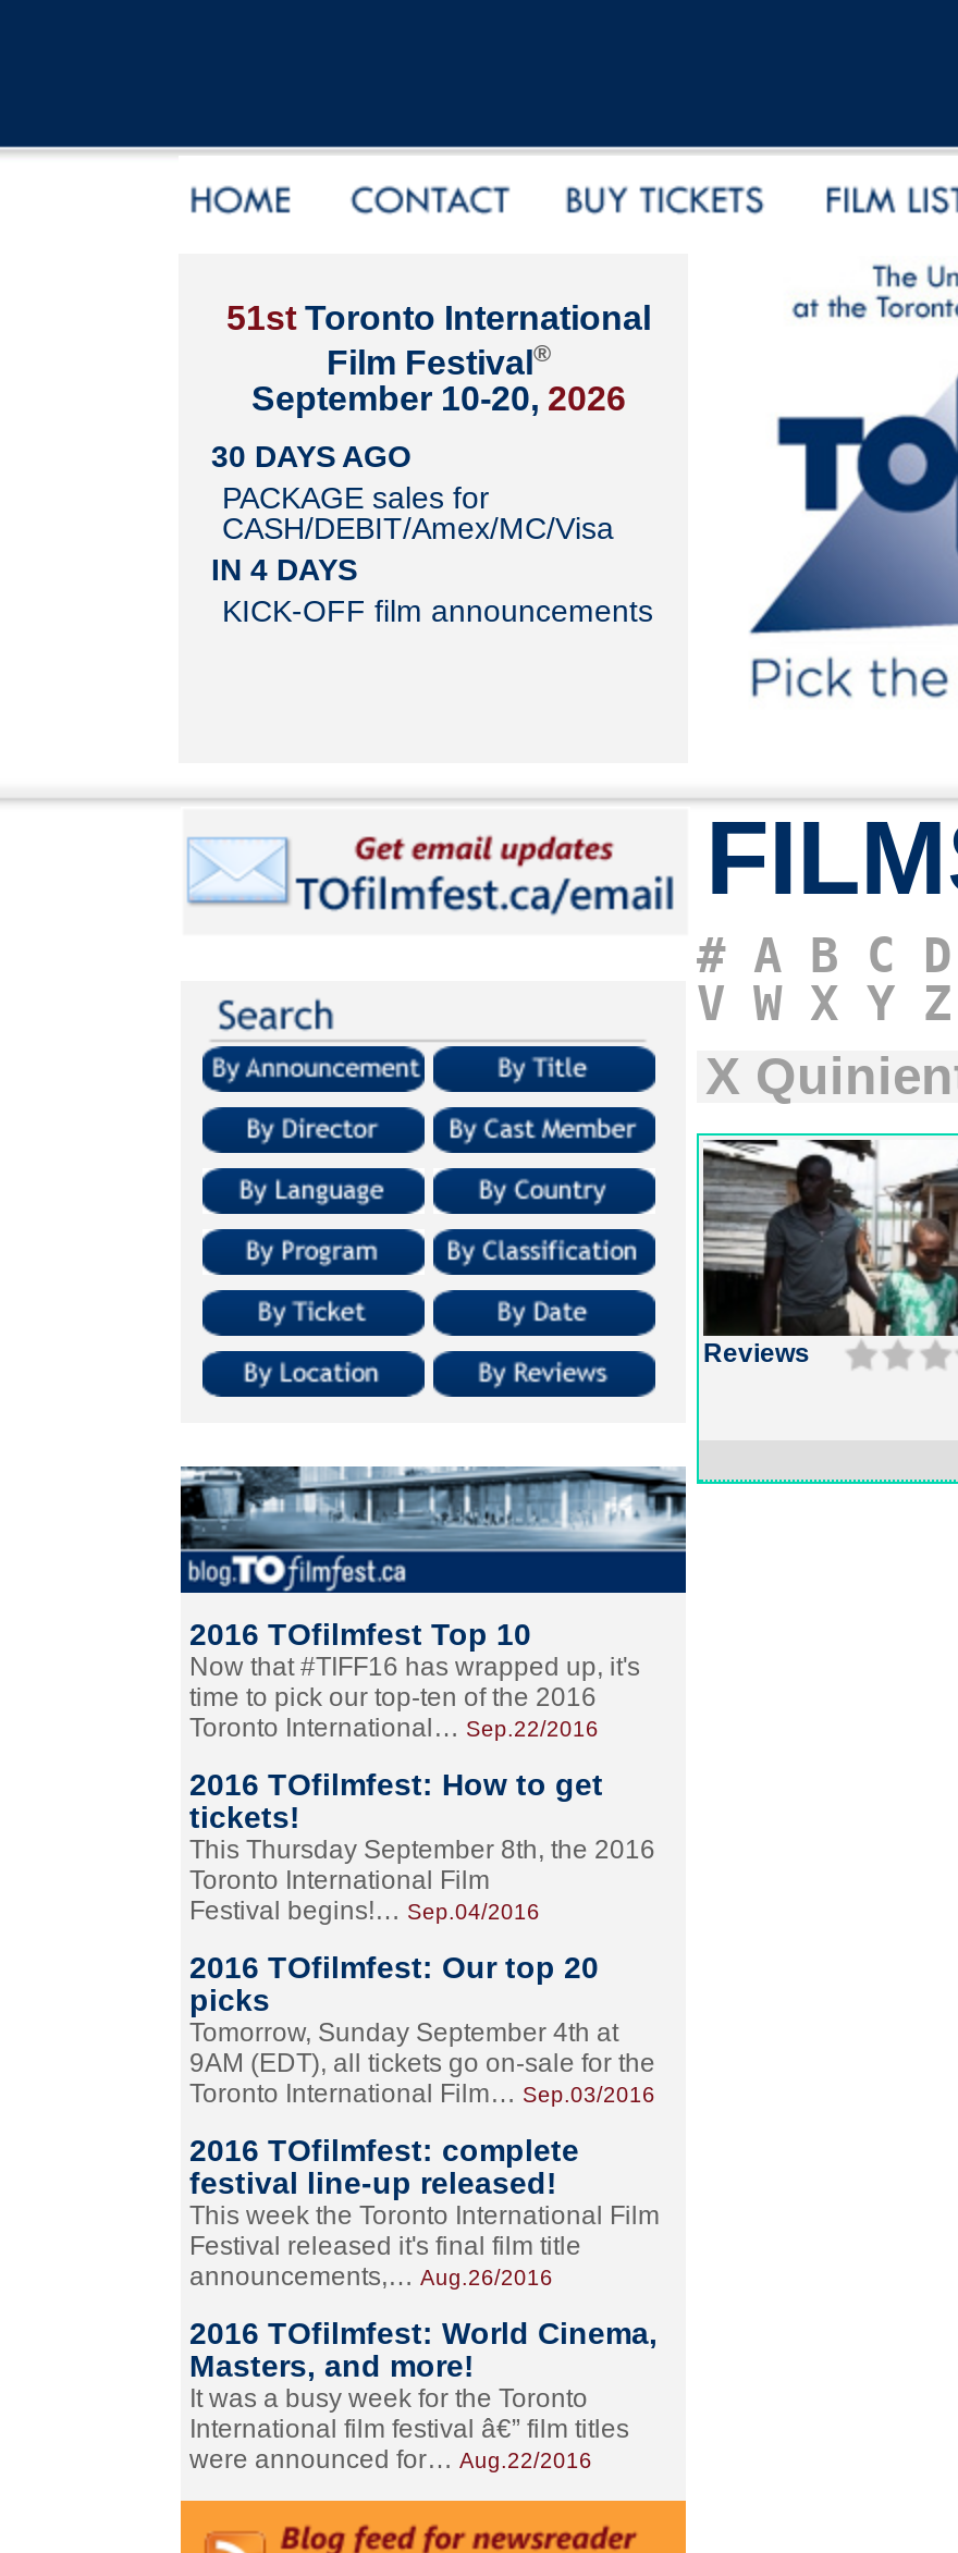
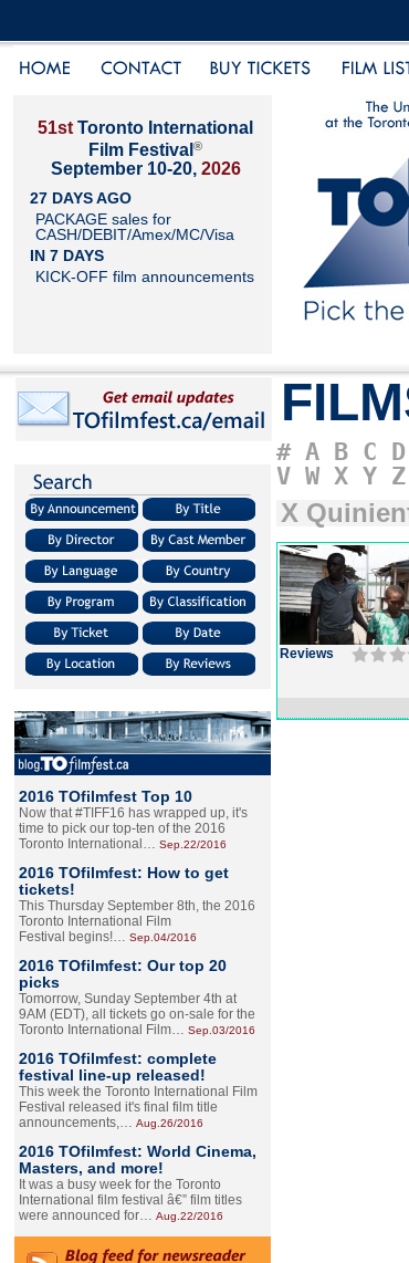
[211,439,412,473] 30 DAYS AGO -> [30,189,132,207] 27 DAYS AGO
[211,552,357,587] IN 4 DAYS -> [30,247,104,264] IN 7 DAYS

